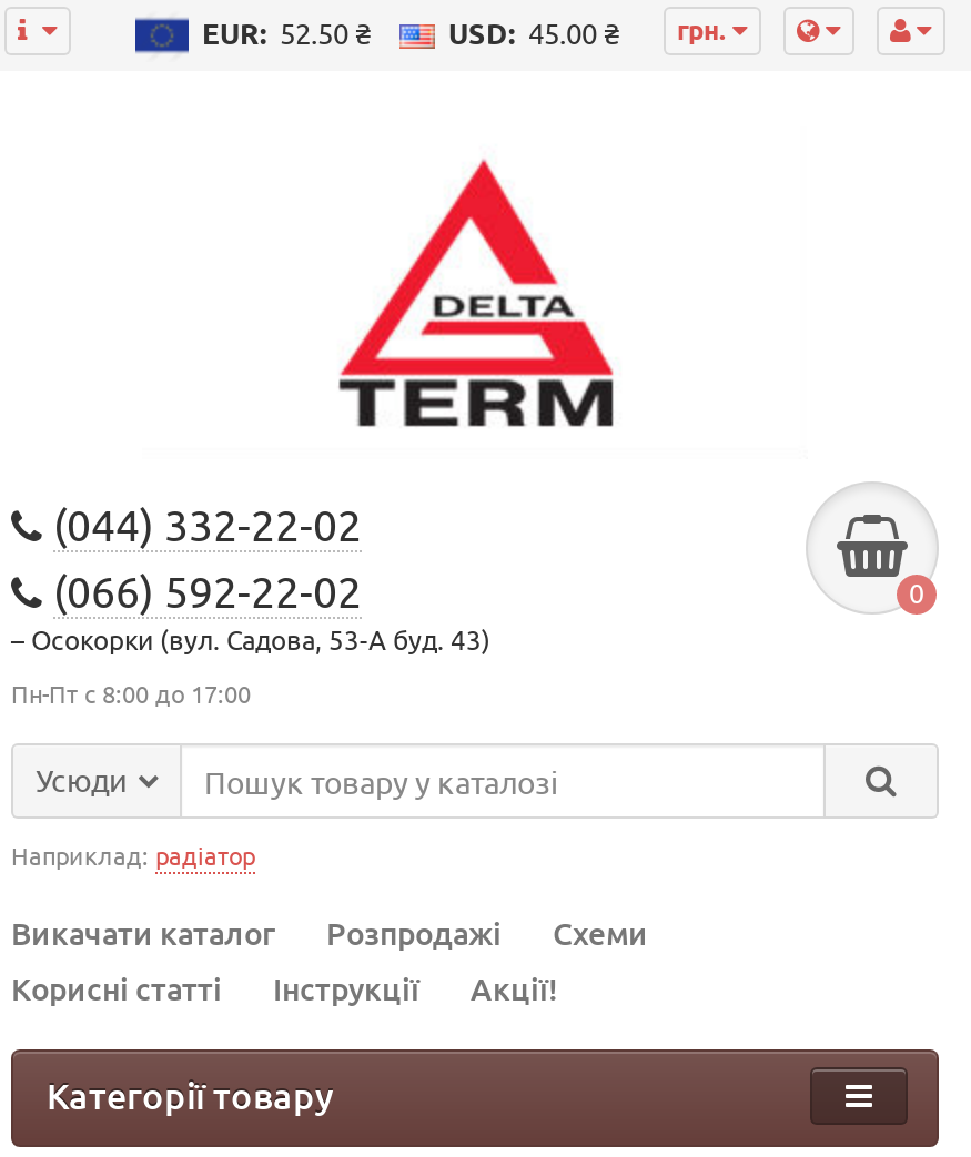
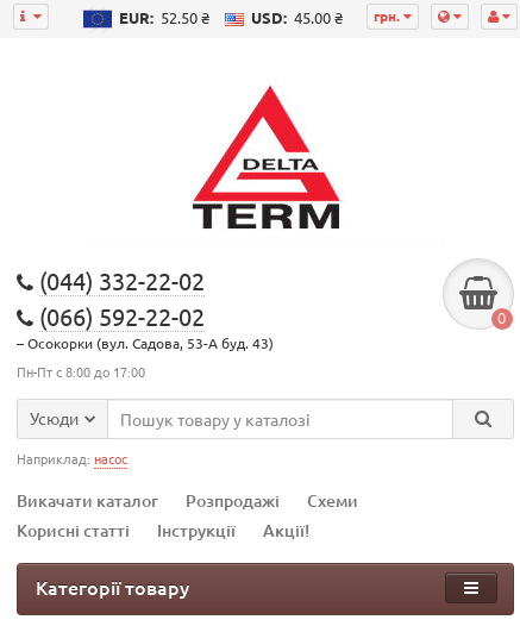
[11,837,255,872] Наприклад: радіатор -> [17,449,127,468] Наприклад: насос

